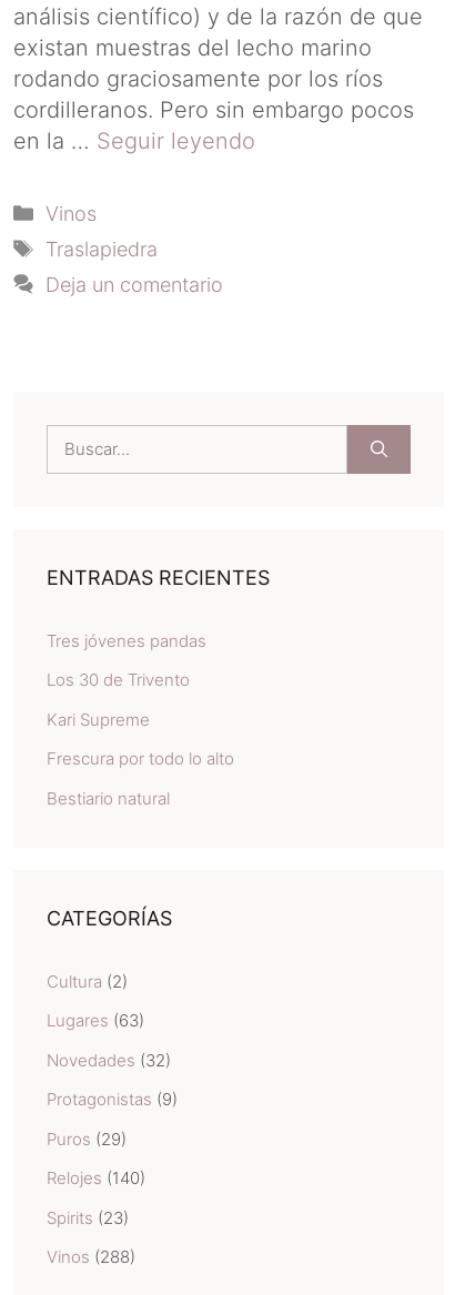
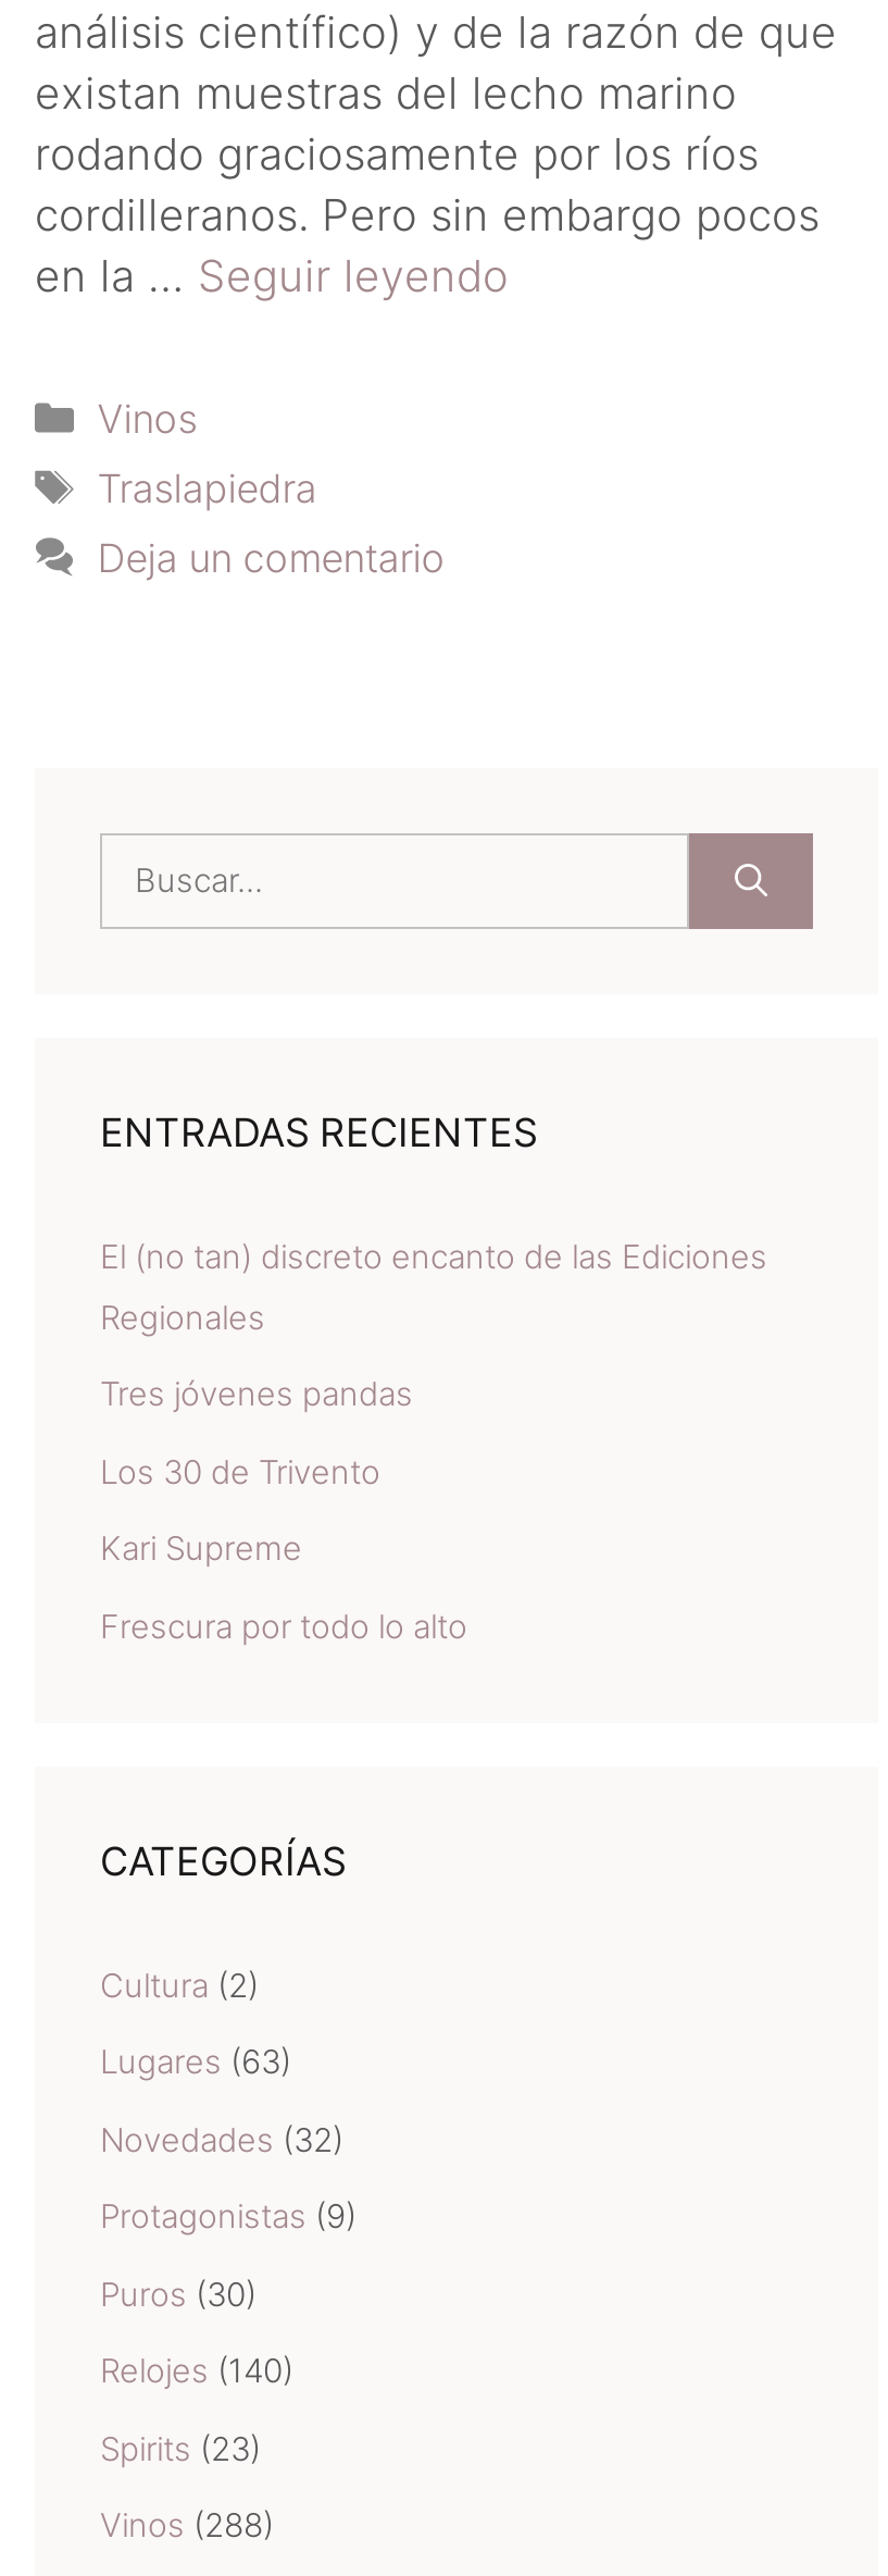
none -> [100,1235,767,1337] El (no tan) discreto encanto de las Ediciones | Regionales
moved [47,630,234,769] -> [100,1373,467,1646]: Tres jóvenes pandas | Los 30 de Trivento | Kari Supreme | Frescura por todo lo alto
[47,788,170,809] Bestiario natural -> none
[47,1128,127,1149] Puros (29) -> [100,2273,257,2314] Puros (30)

